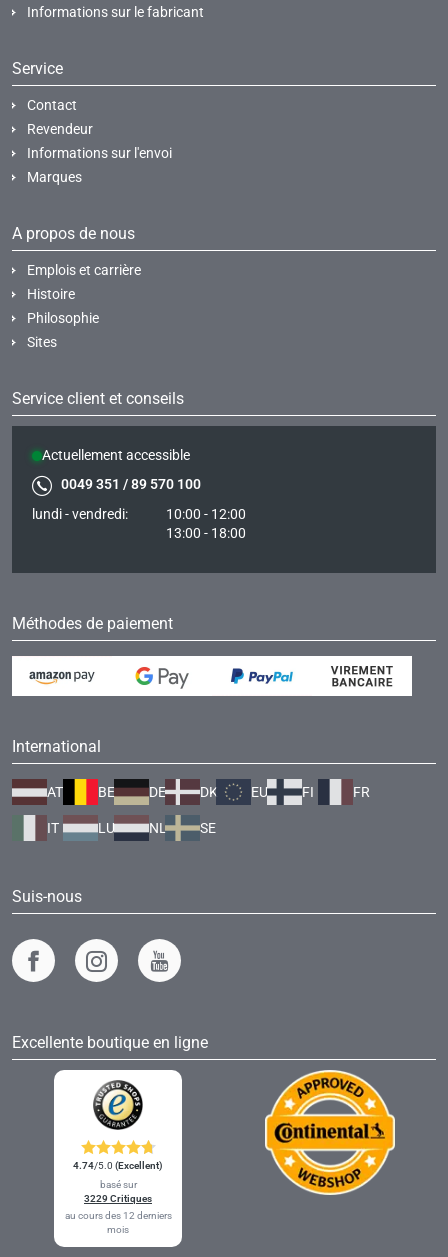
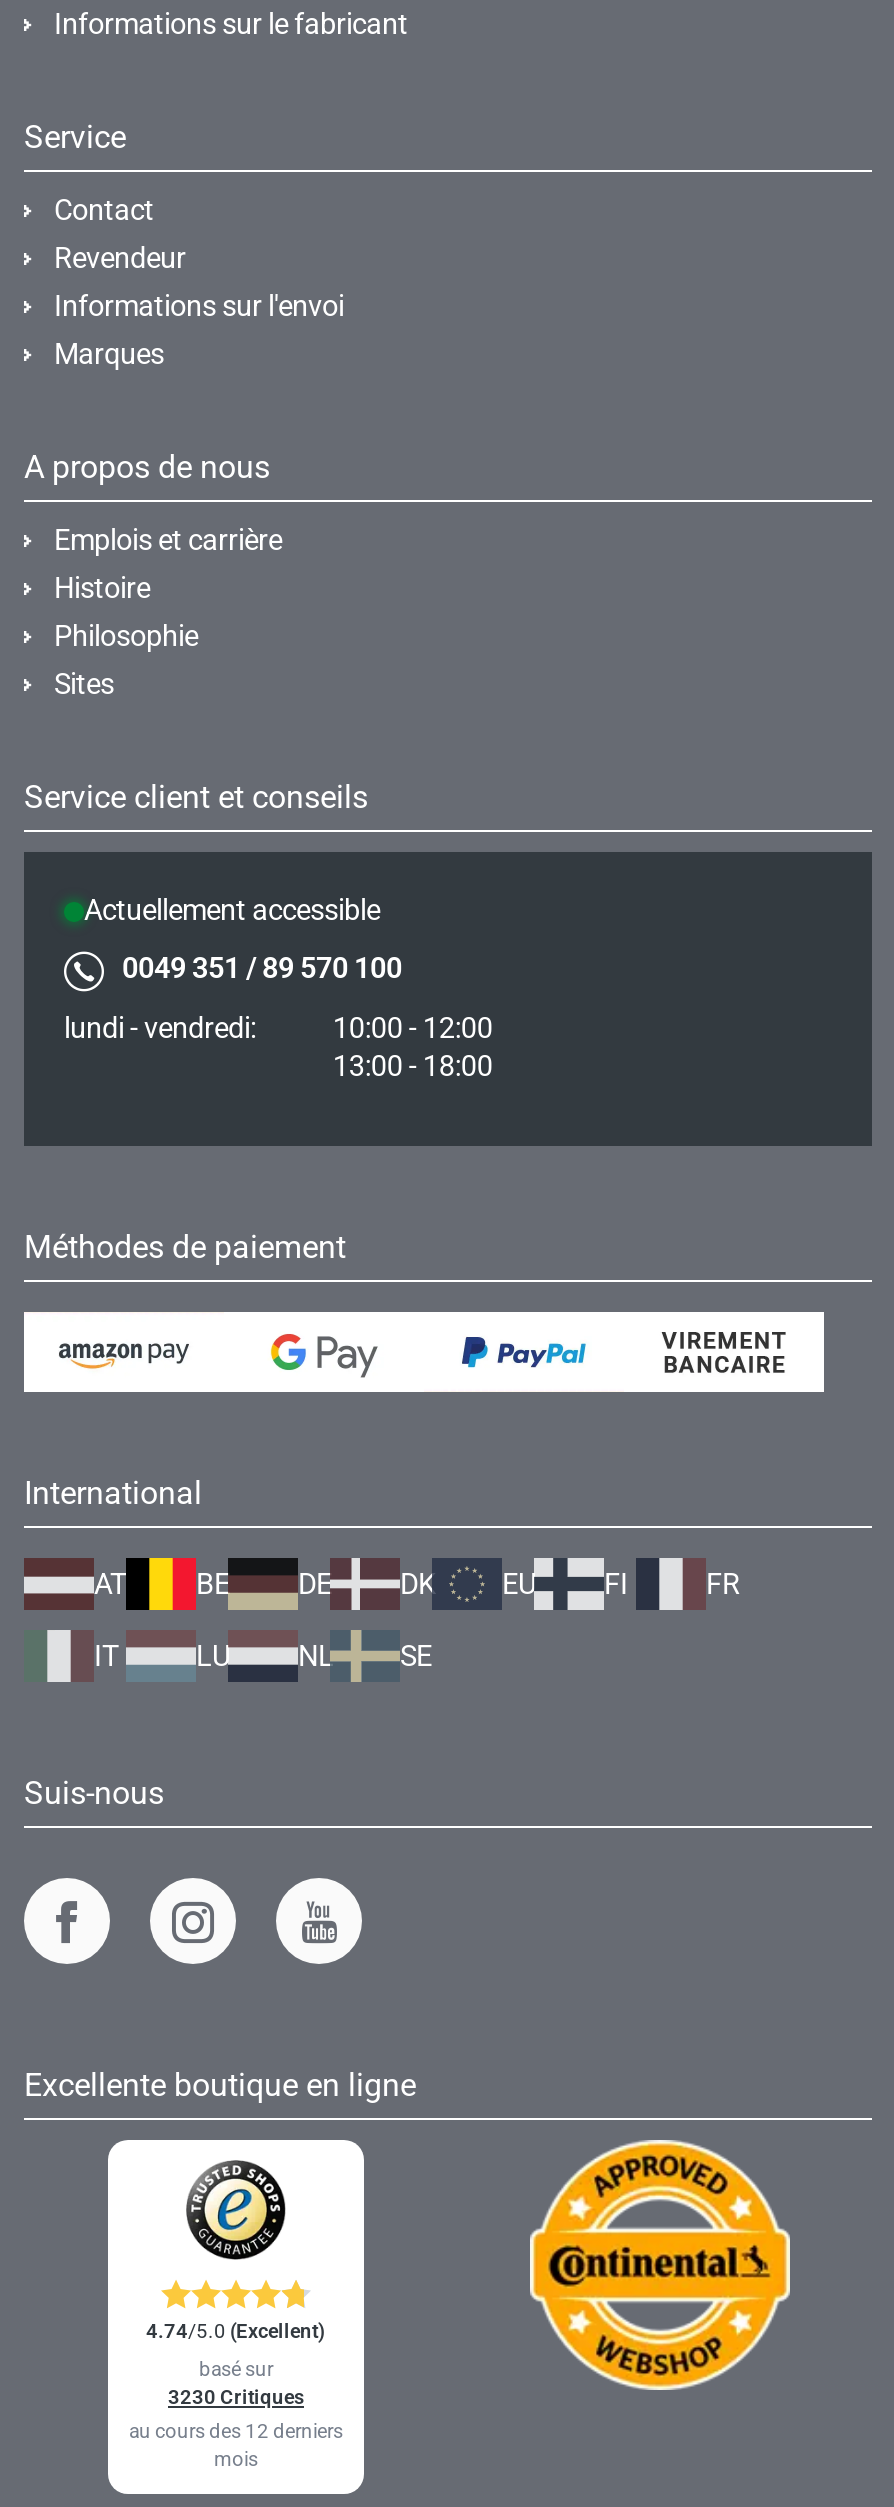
[84,1193,152,1204] 3229 Critiques -> [168,2386,304,2408] 3230 Critiques

